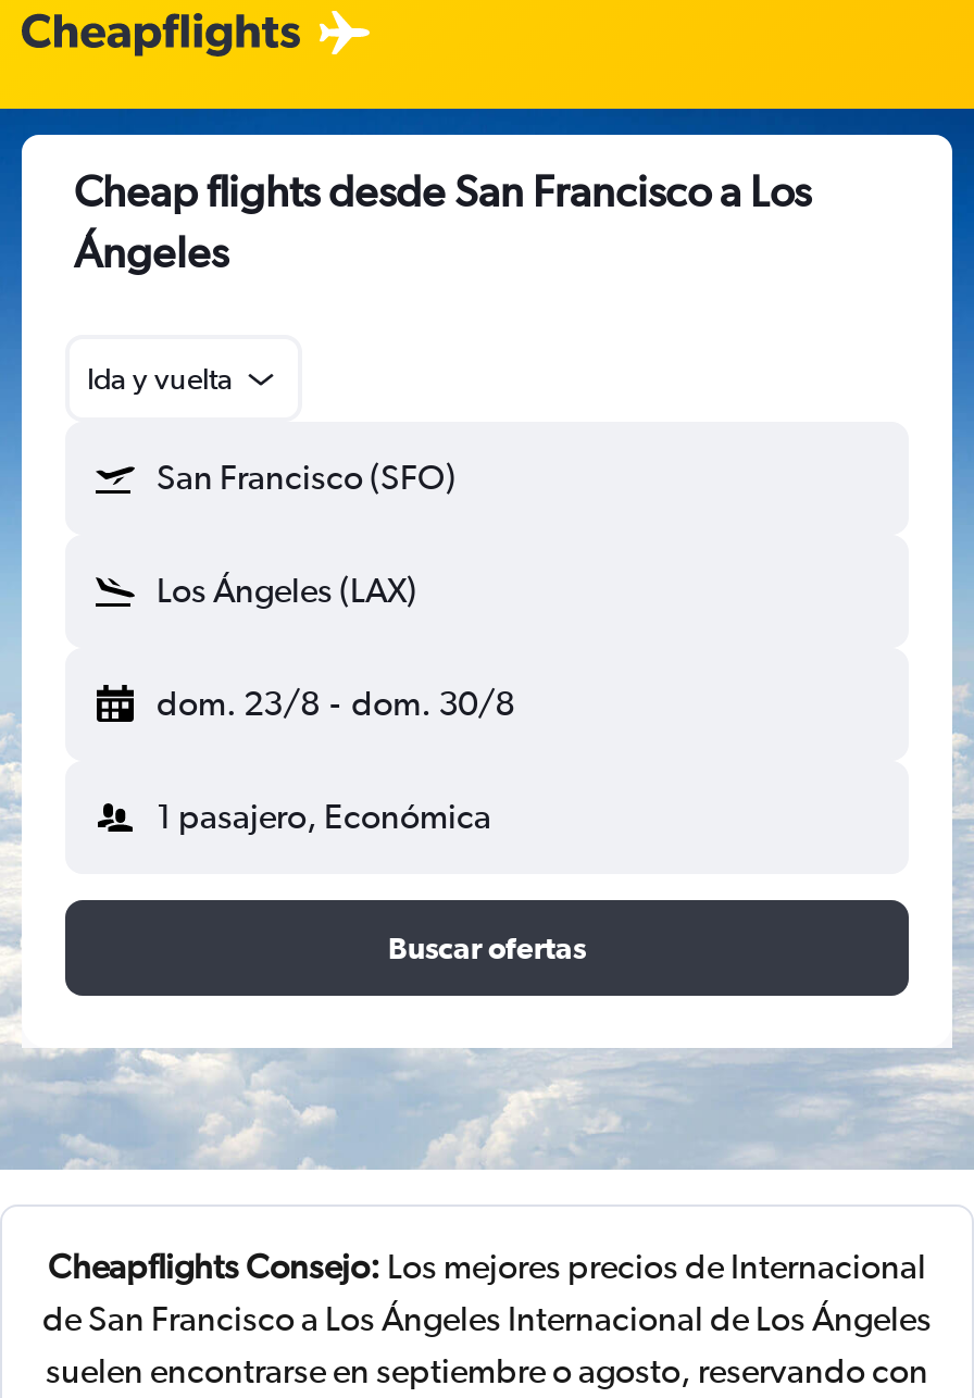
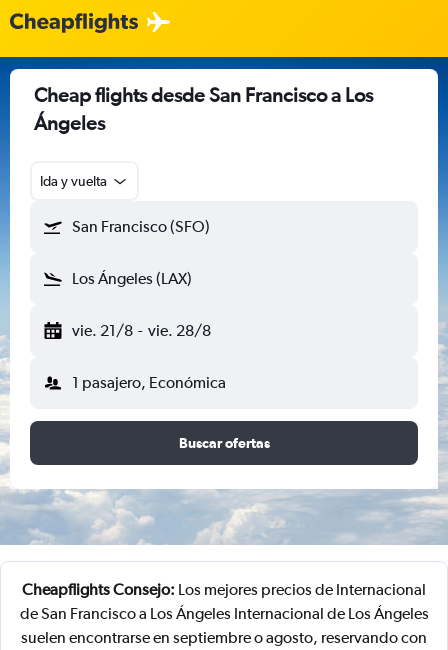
[157,683,514,724] dom. 23/8 - dom. 30/8 -> [72,321,211,340] vie. 21/8 - vie. 28/8

